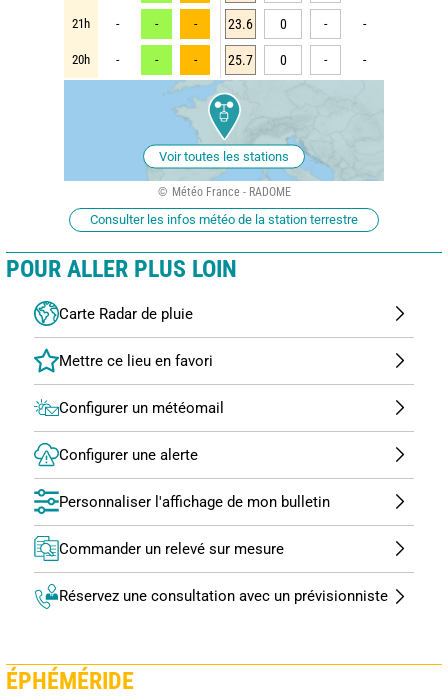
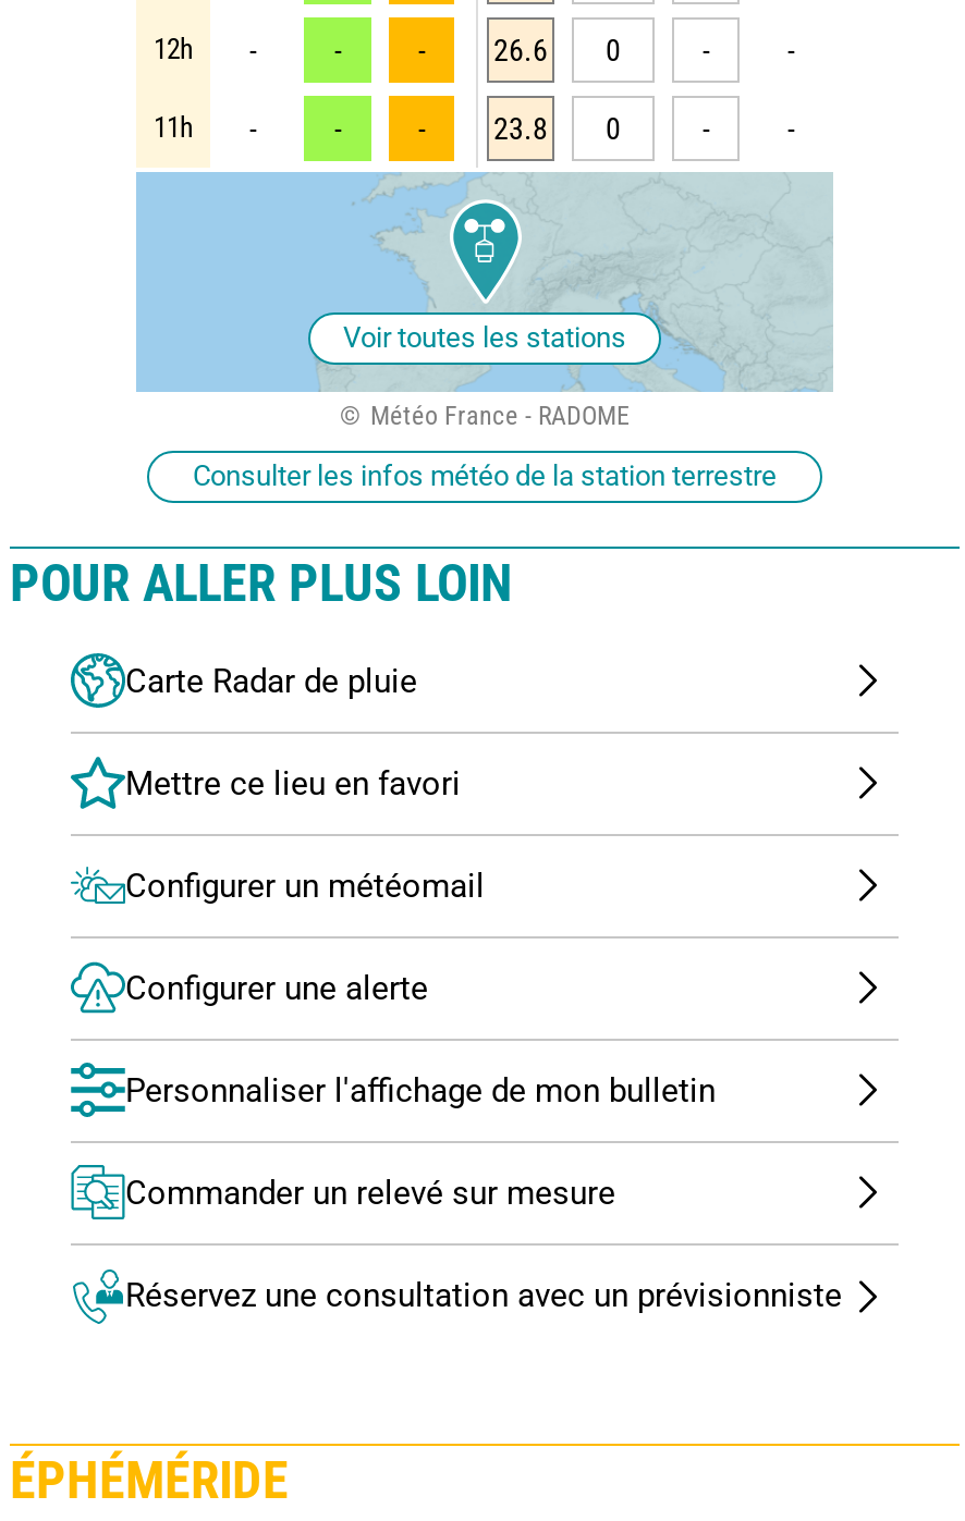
[72,16,90,31] 21h -> [154,32,193,65] 12h
[228,16,253,32] 23.6 -> [493,32,548,67] 26.6
[72,52,90,67] 20h -> [154,110,193,143] 11h
[228,52,253,68] 25.7 -> [493,110,548,145] 23.8

